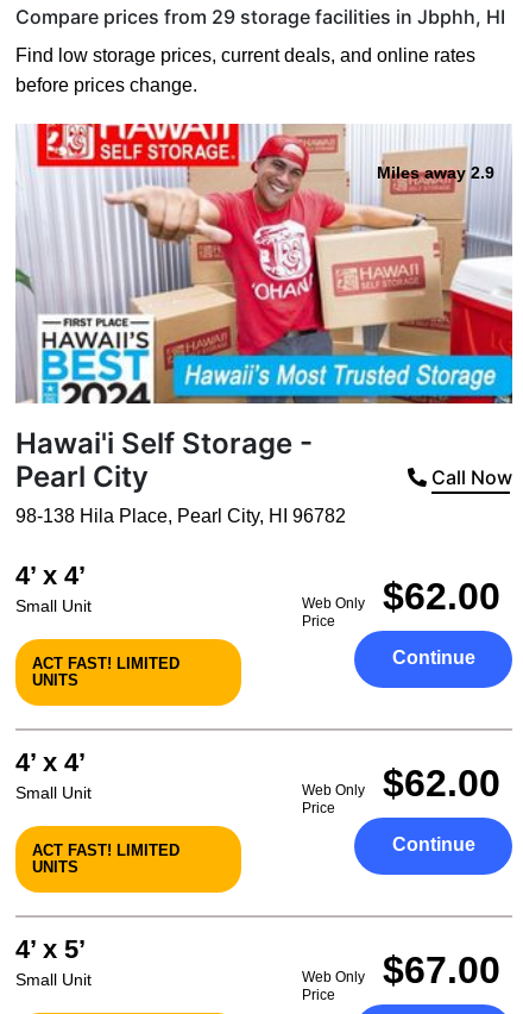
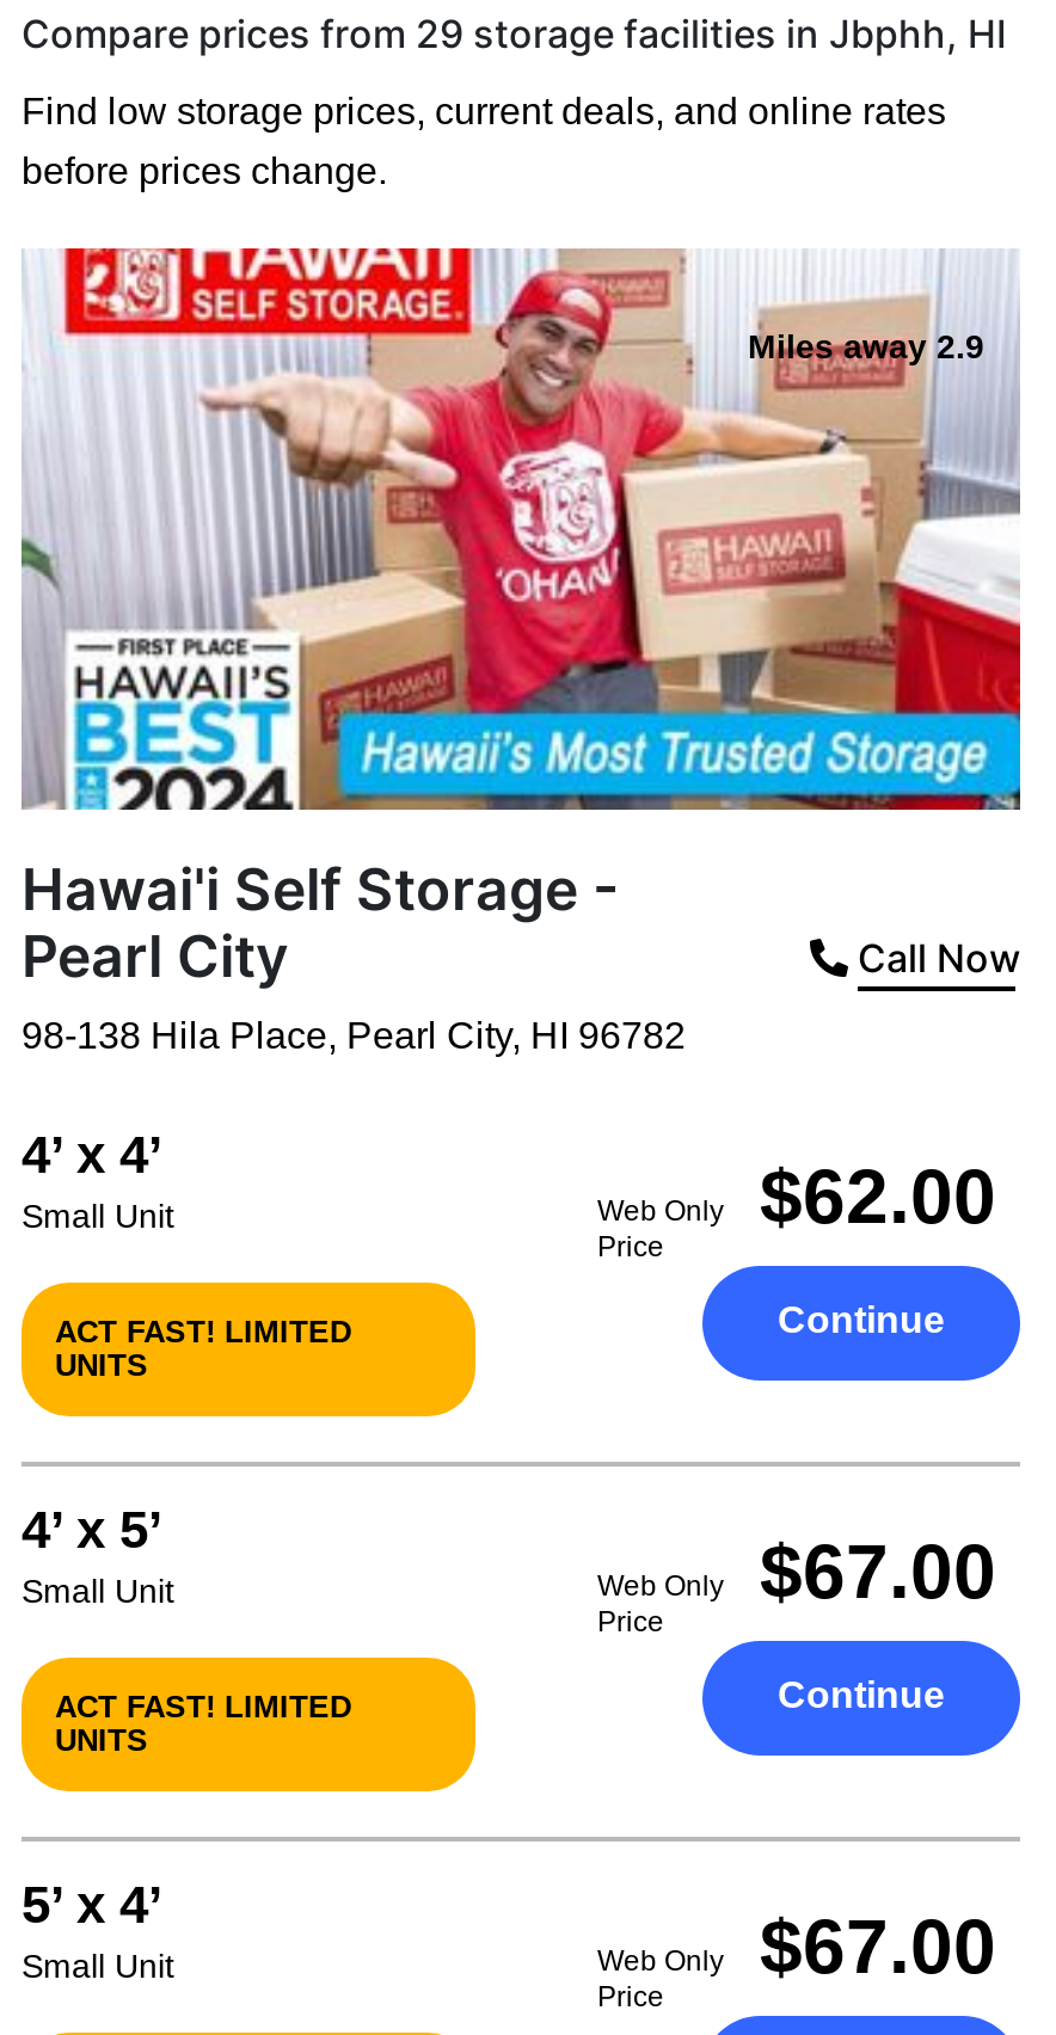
[15,747,86,777] 4’ x 4’ -> [22,1499,162,1558] 4’ x 5’
[302,762,500,805] Web Only $62.00 -> [597,1529,996,1615] Web Only $67.00
[15,934,86,963] 4’ x 5’ -> [22,1874,162,1933] 5’ x 4’

